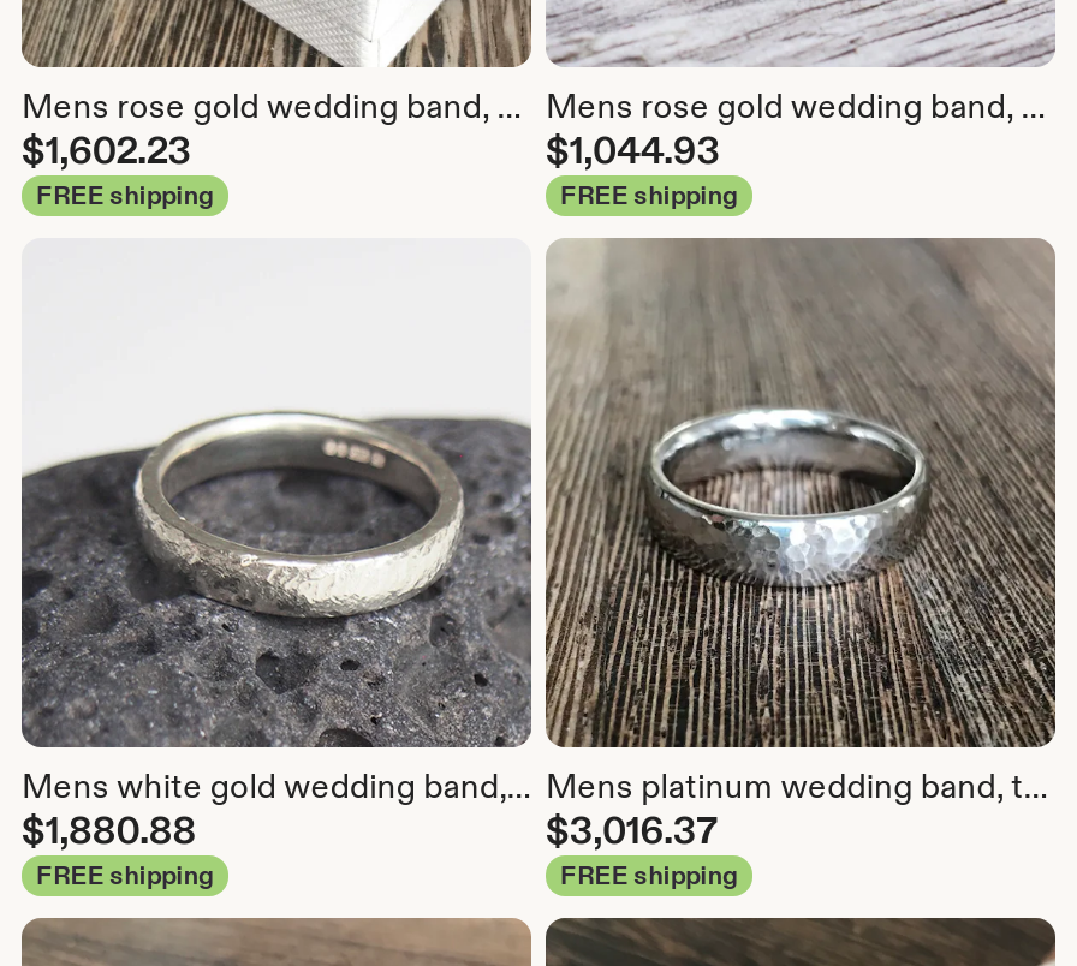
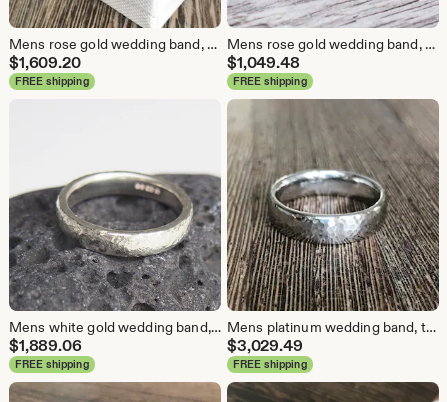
[22,125,191,173] $1,602.23 -> [9,52,81,72] $1,609.20
[546,125,720,173] $1,044.93 -> [227,52,300,72] $1,049.48
[22,805,196,853] $1,880.88 -> [9,335,82,355] $1,889.06
[546,805,718,853] $3,016.37 -> [227,335,303,355] $3,029.49

